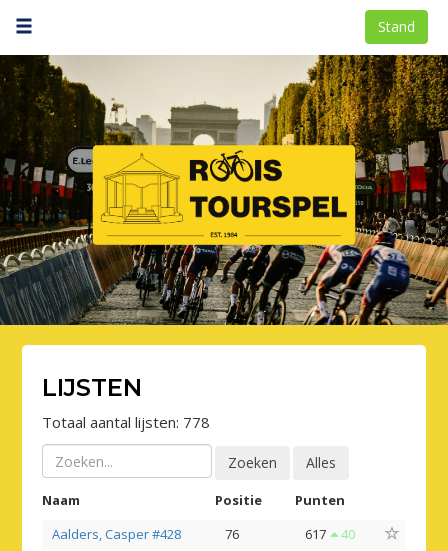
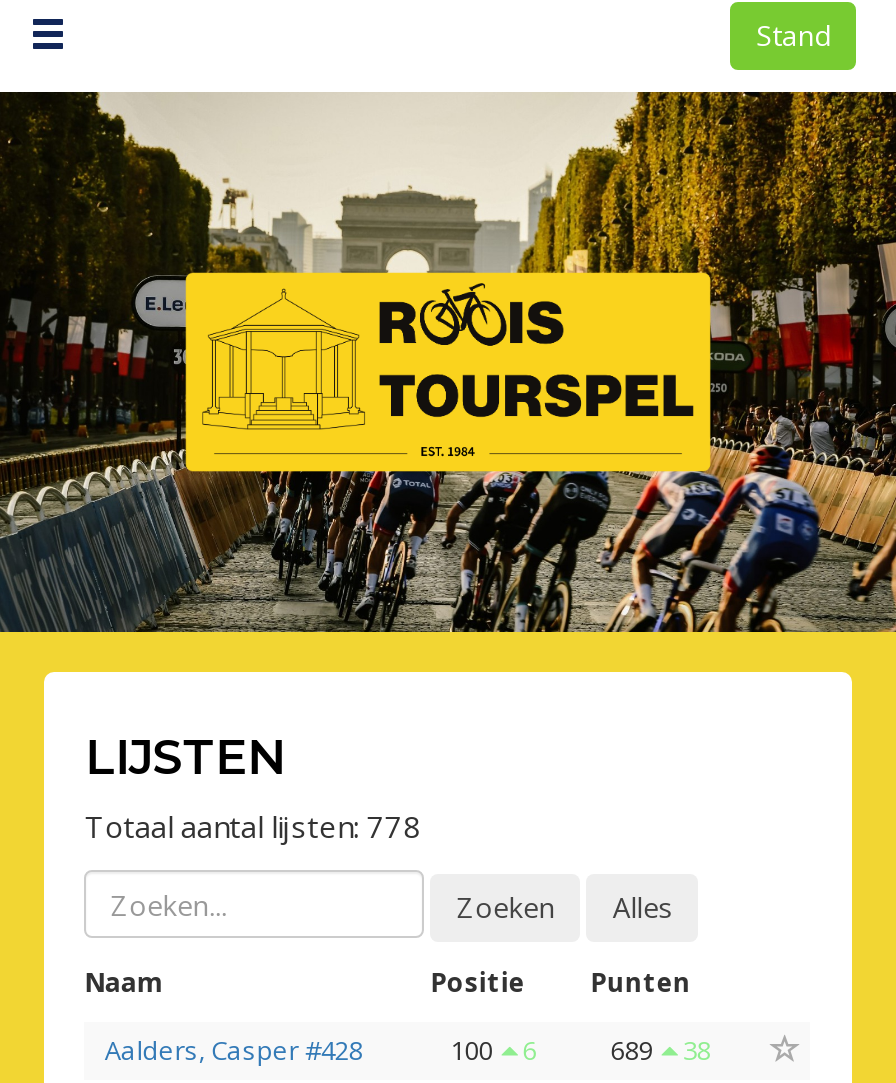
[225,525,355,543] 76 | 617 | 40 -> [451,1032,711,1068] 100 | 6 | 689 | 38

